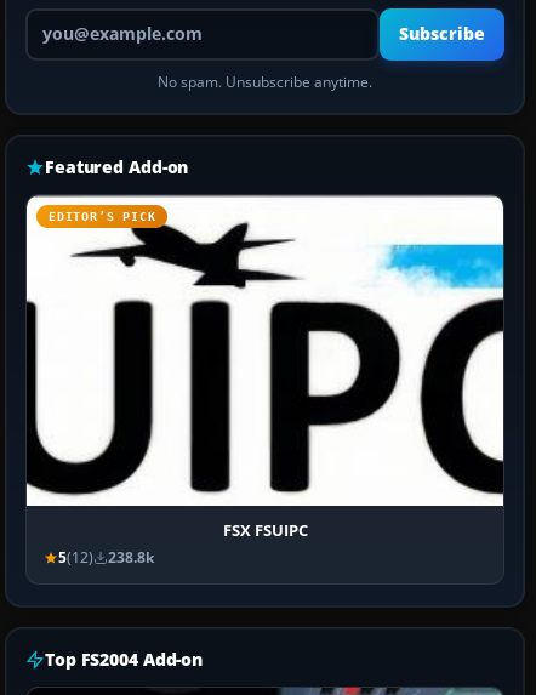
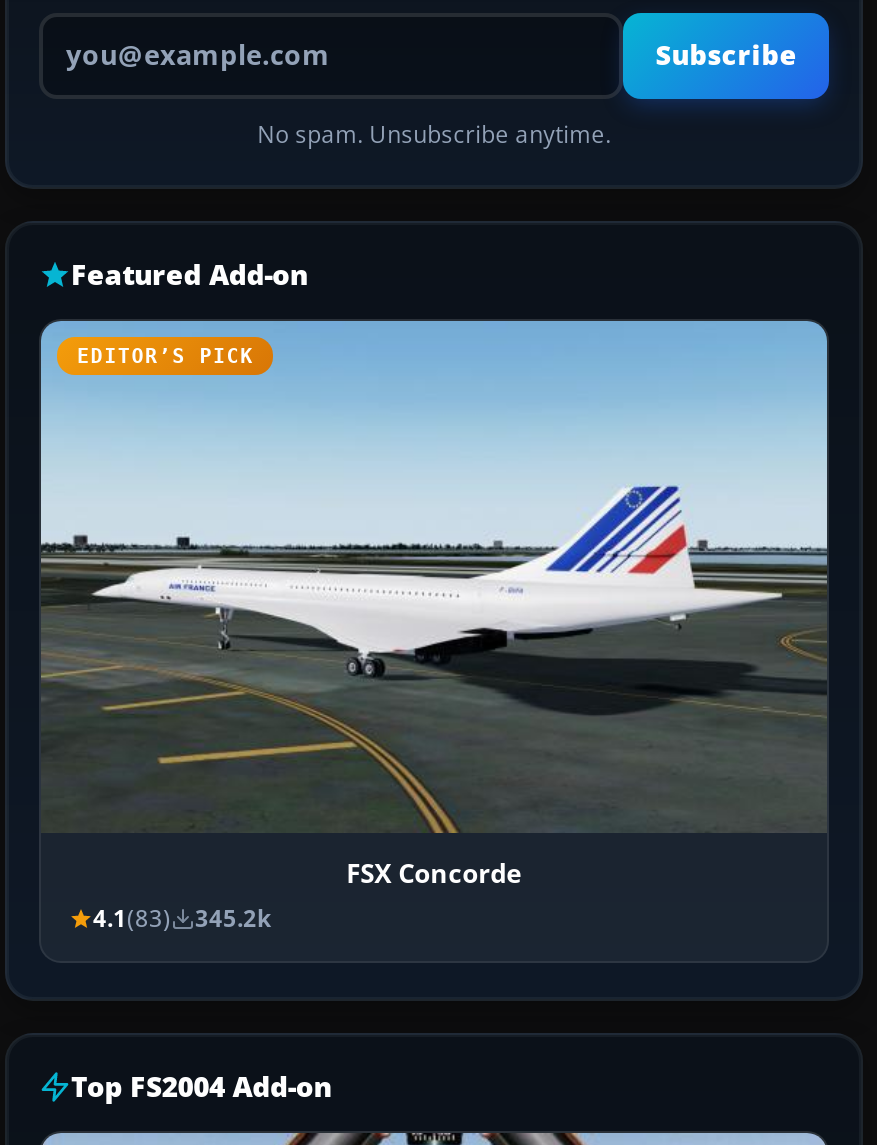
[25,195,504,567] [image] | FSX FSUIPC | 5(12) | 238.8k -> [39,321,829,933] [image] | FSX Concorde | 4.1(83) | 345.2k

